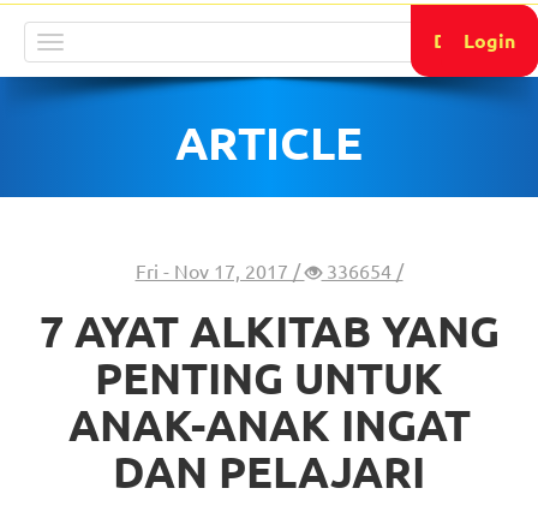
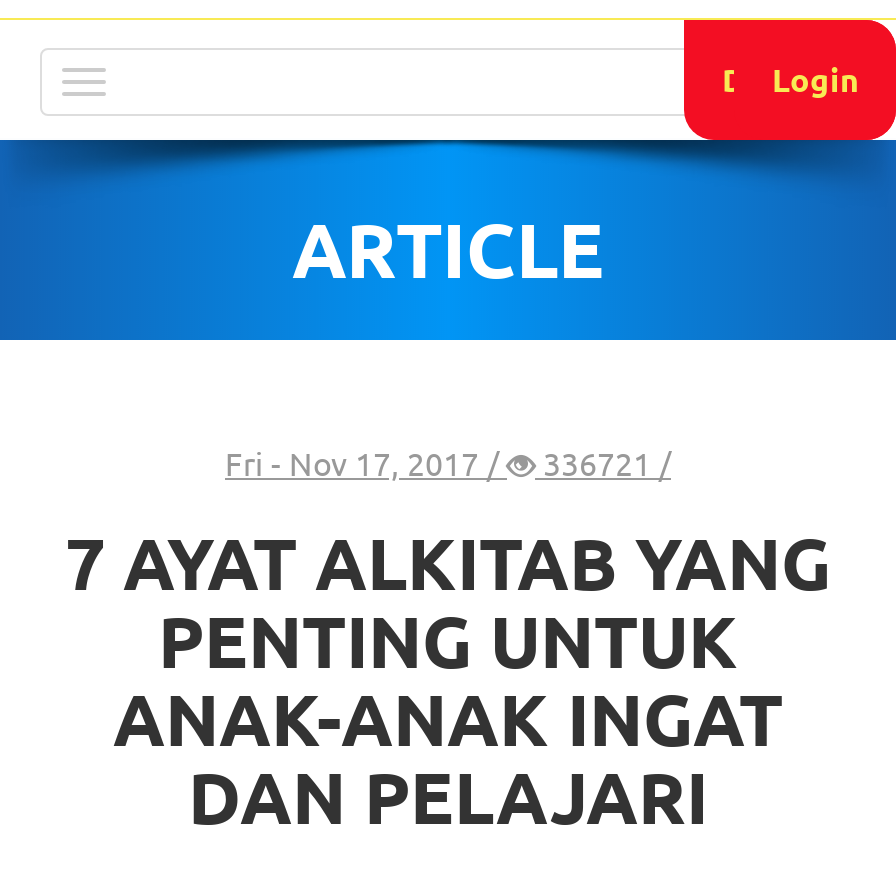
[135,259,403,283] Fri - Nov 17, 2017 / 336654 / -> [225,442,671,482] Fri - Nov 17, 2017 / 336721 /

